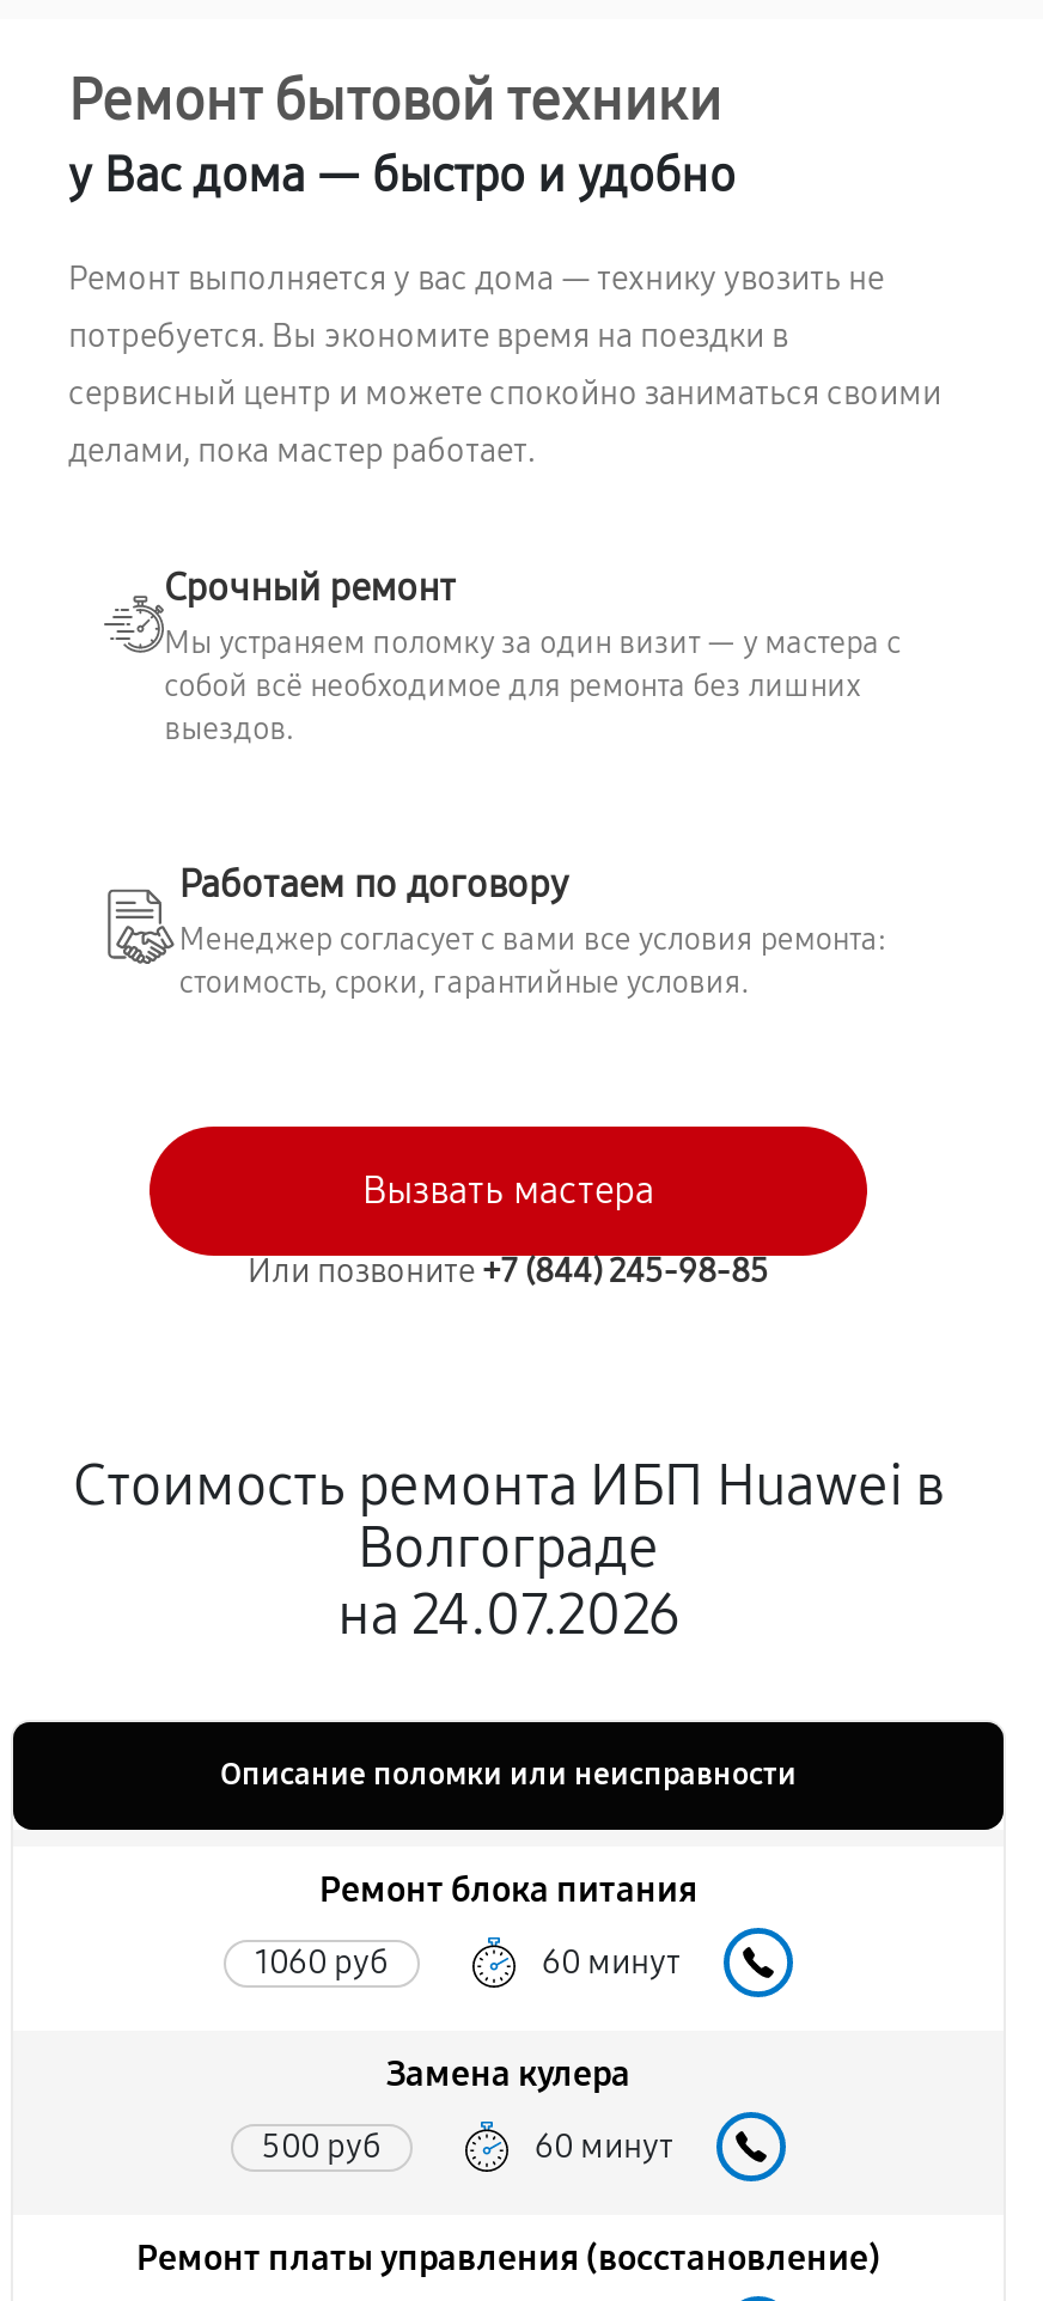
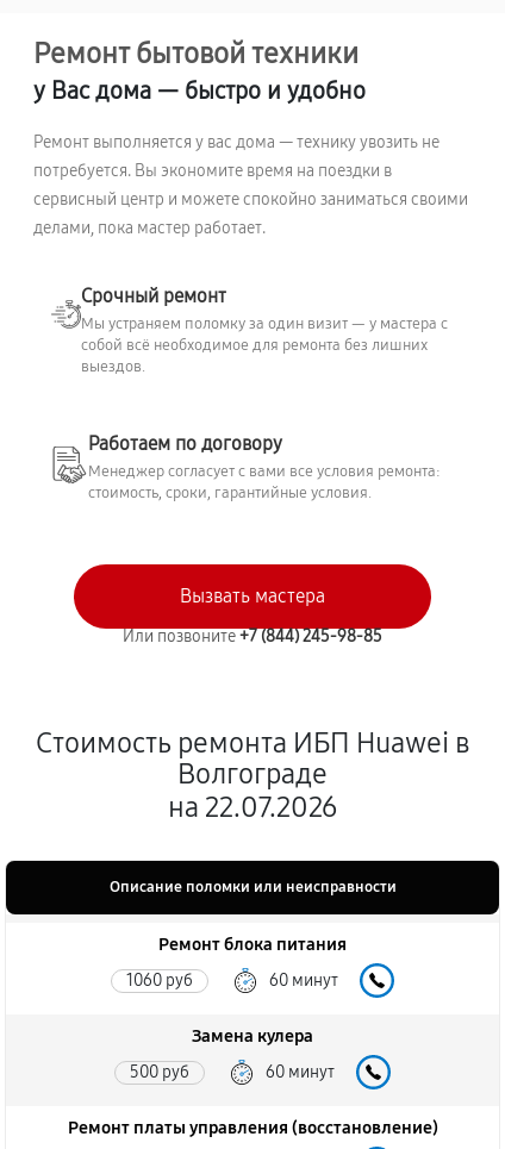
[337,1581,679,1648] на 24.07.2026 -> [168,791,337,824] на 22.07.2026

